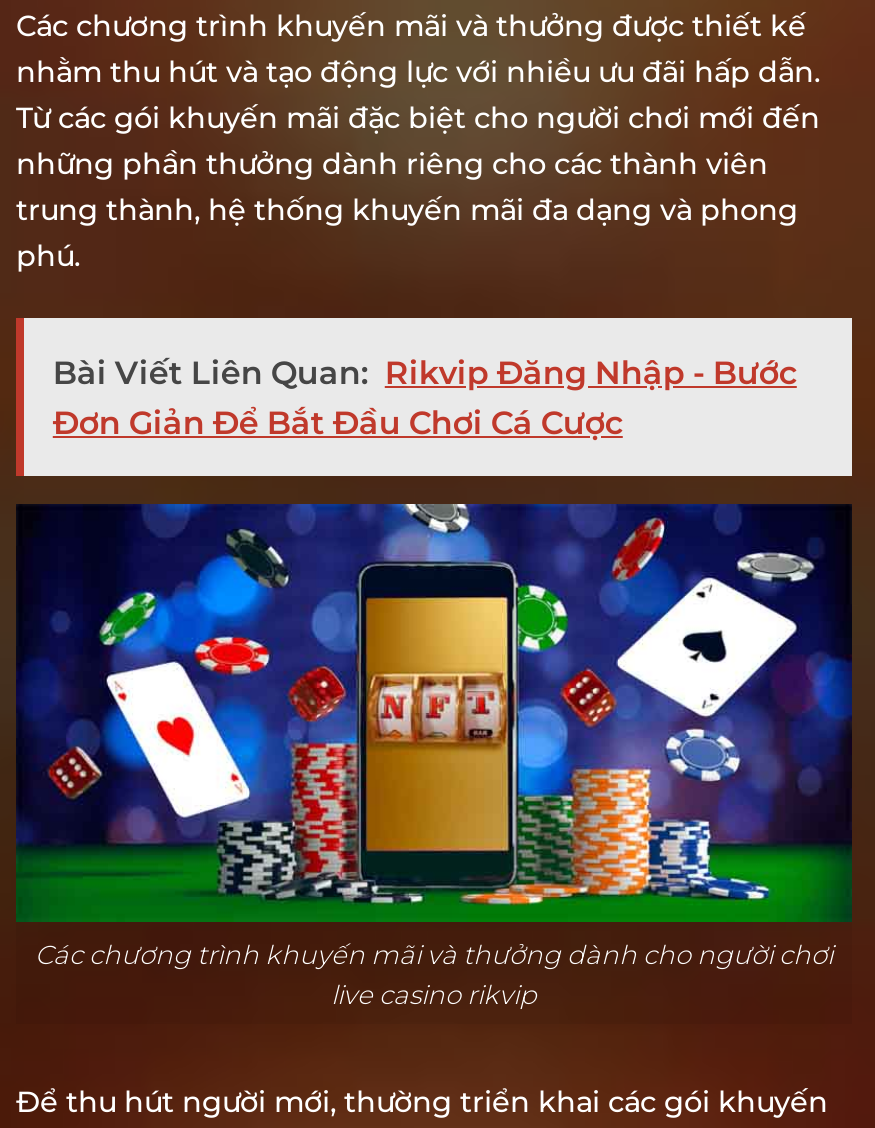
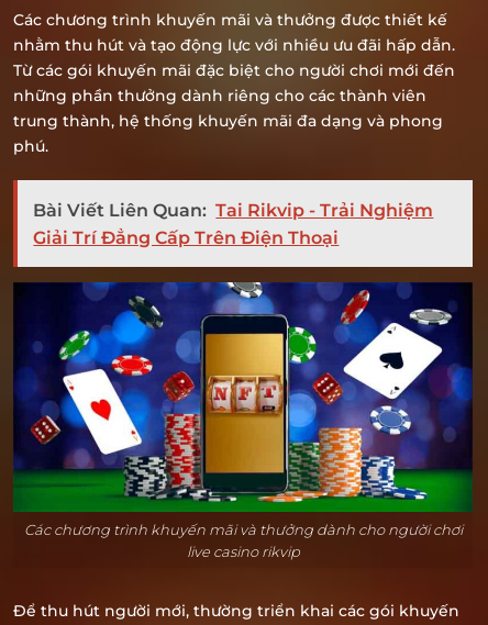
[53,353,797,441] Bài Viết Liên Quan: Rikvip Đăng Nhập - Bước | Đơn Giản Để Bắt Đầu Chơi Cá Cược -> [33,199,433,248] Bài Viết Liên Quan: Tai Rikvip - Trải Nghiệm | Giải Trí Đẳng Cấp Trên Điện Thoại

